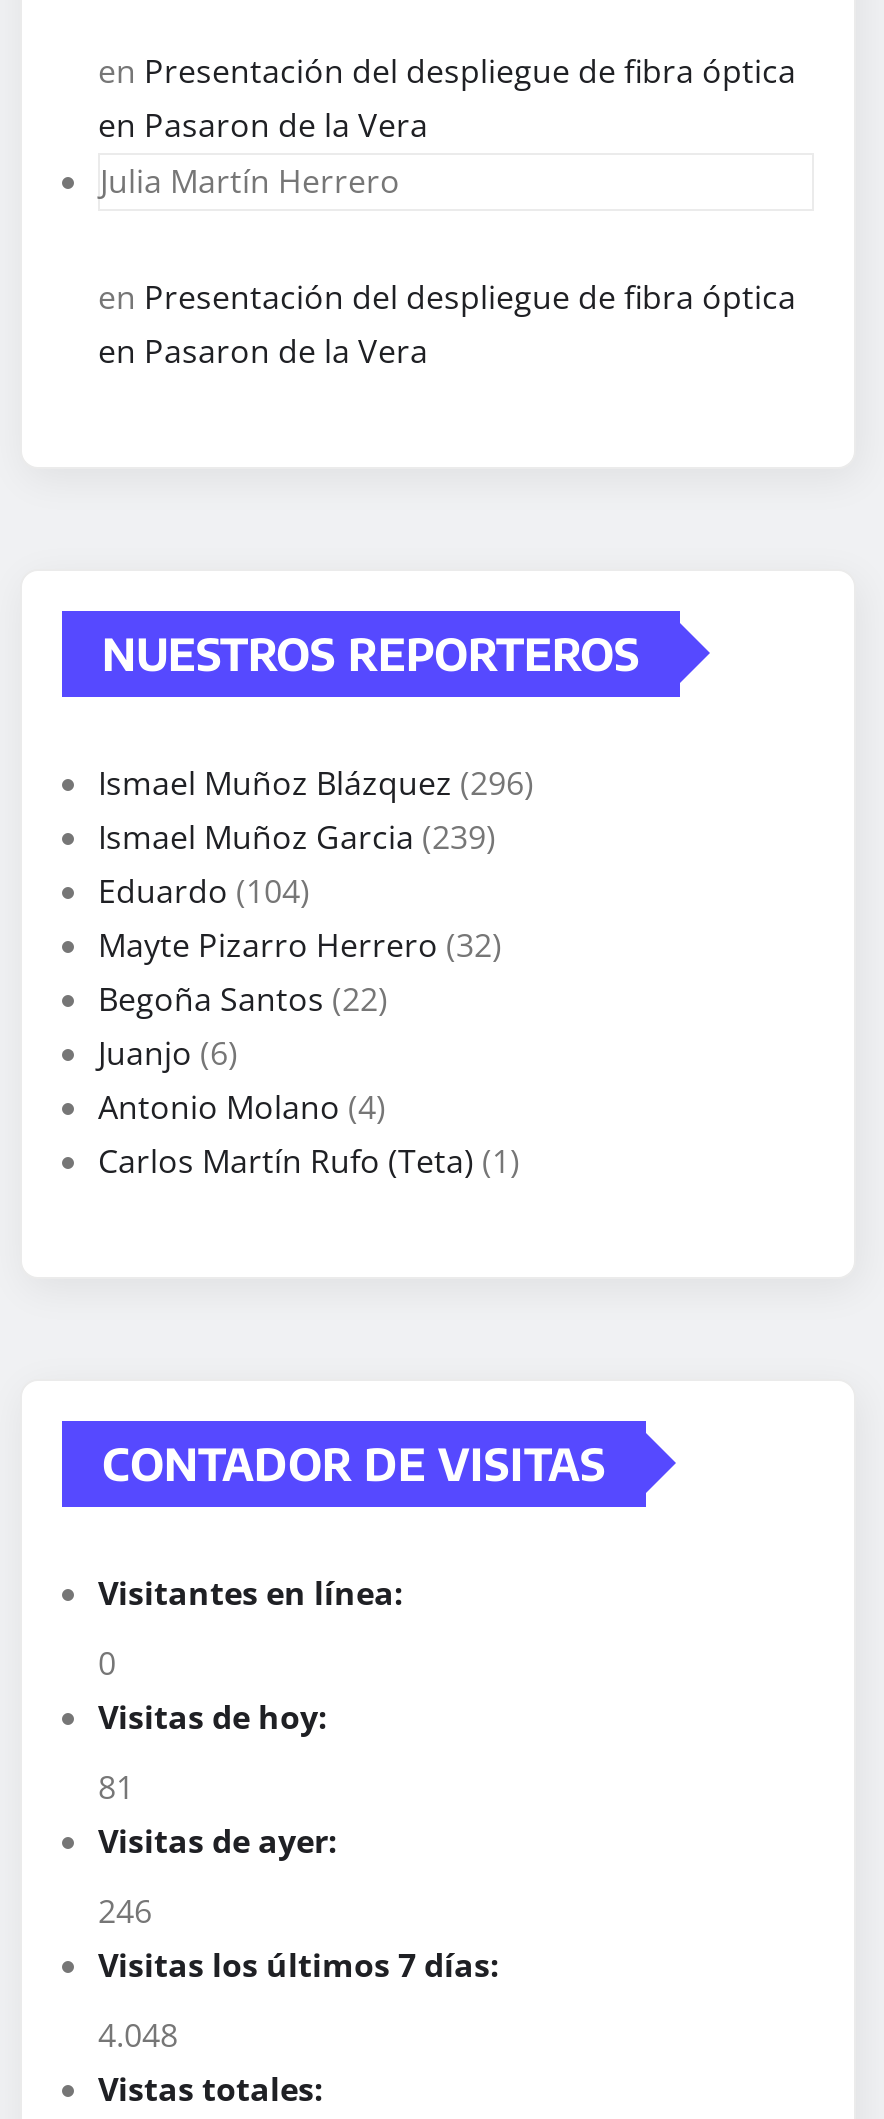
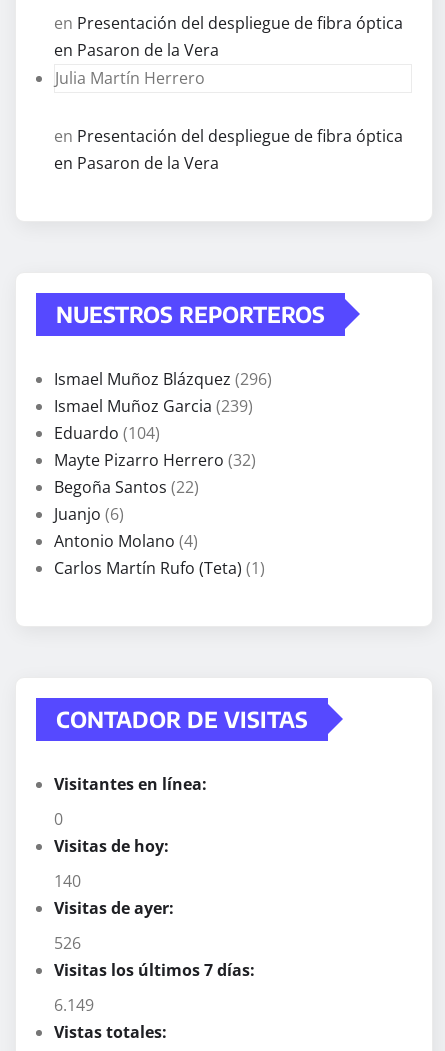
[98,1764,134,1808] 81 -> [54,870,81,892] 140
[98,1888,152,1932] 246 -> [54,932,81,954] 526
[98,2012,178,2056] 4.048 -> [54,994,94,1016] 6.149

